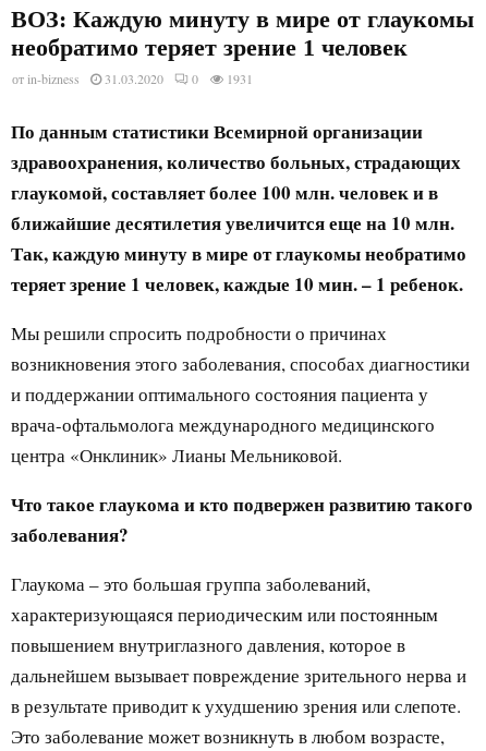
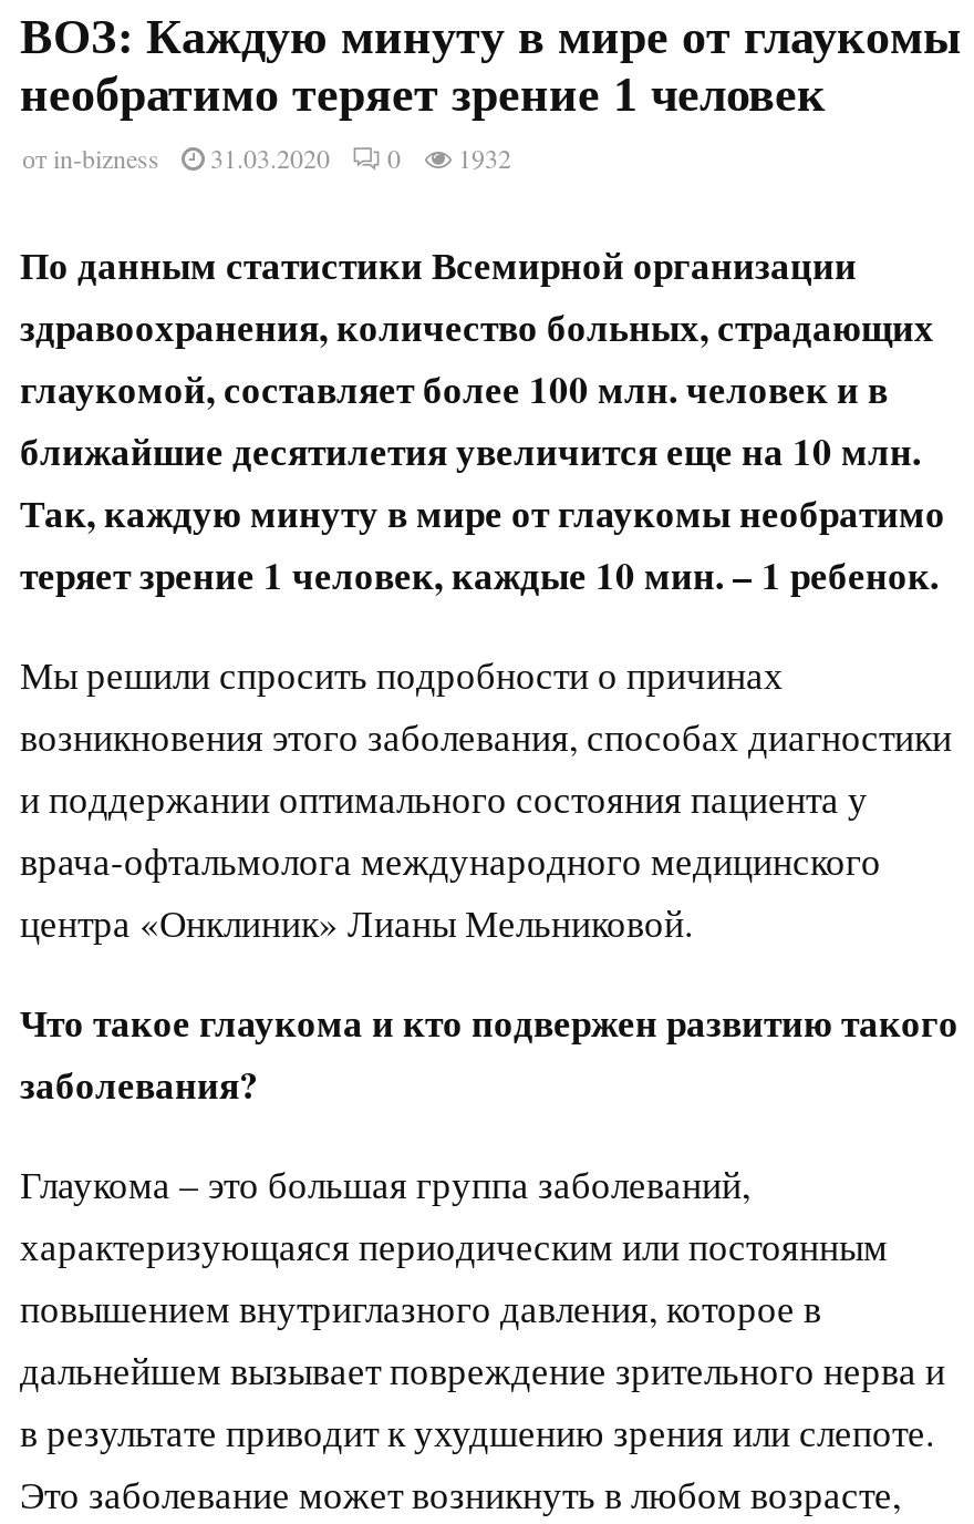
[12,70,253,88] от in-bizness 31.03.2020 0 1931 -> [22,140,511,176] от in-bizness 31.03.2020 0 1932

